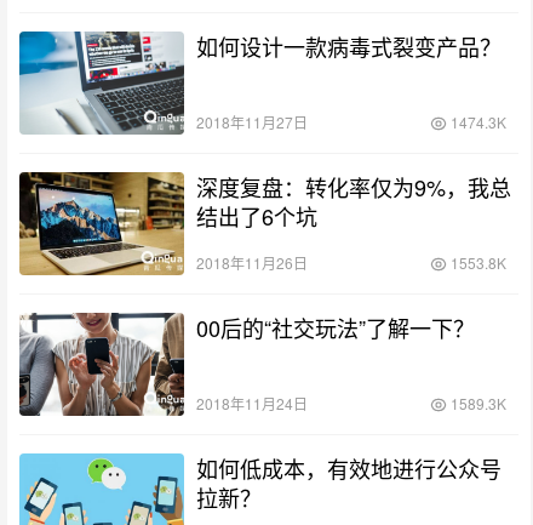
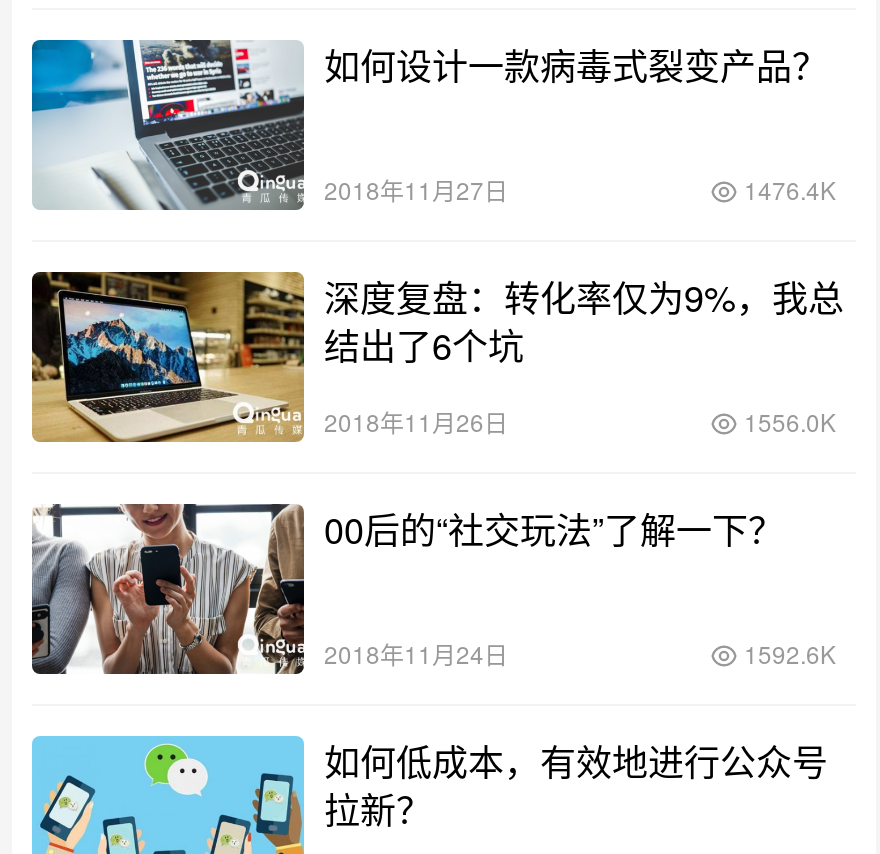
[447,111,506,132] 1474.3K -> [738,171,836,205] 1476.4K
[447,252,506,272] 1553.8K -> [738,403,836,437] 1556.0K
[447,392,506,413] 1589.3K -> [738,635,836,669] 1592.6K

